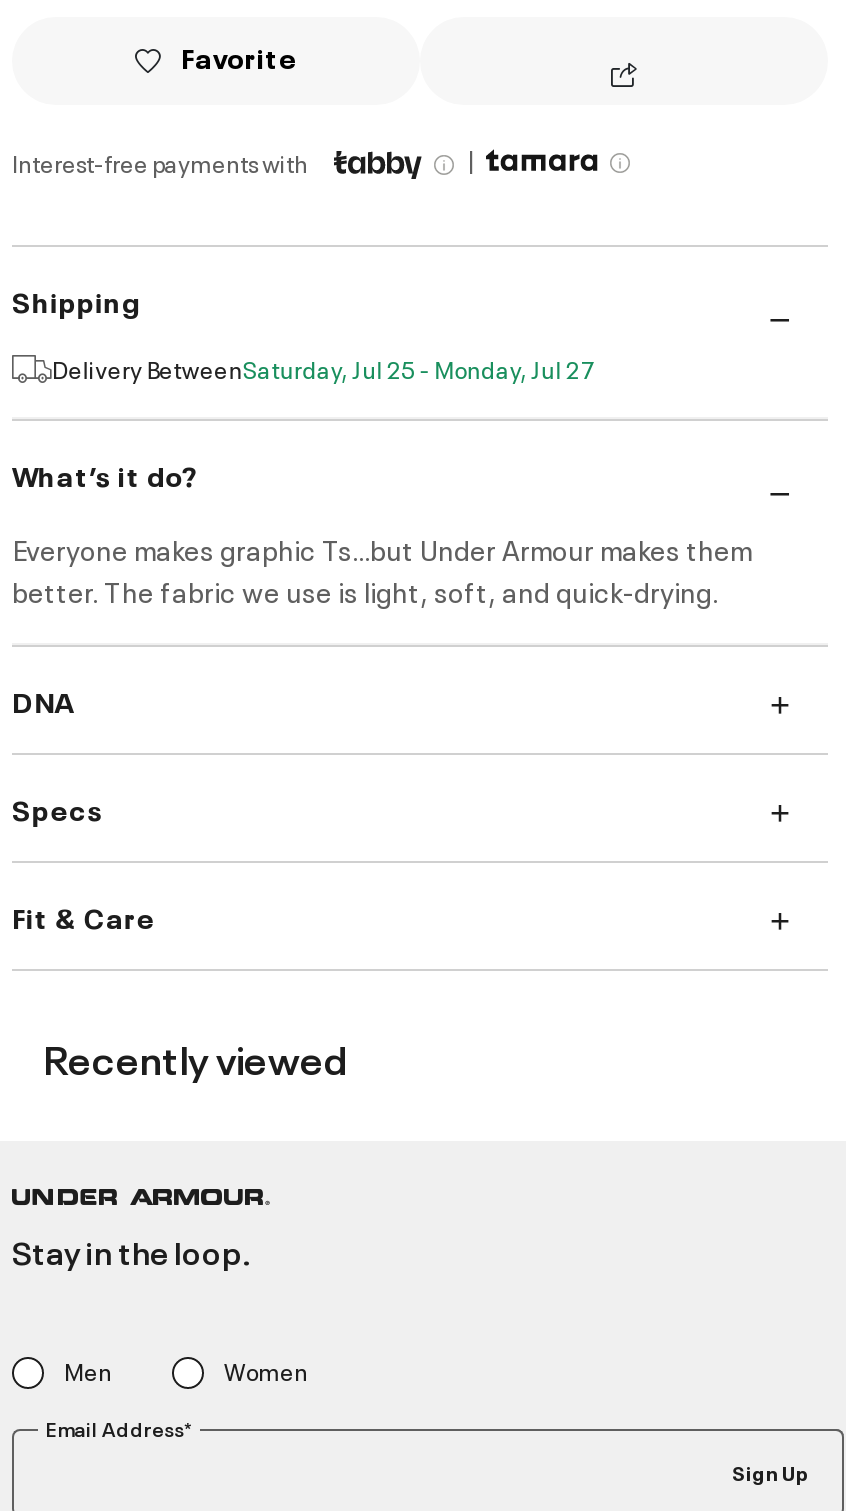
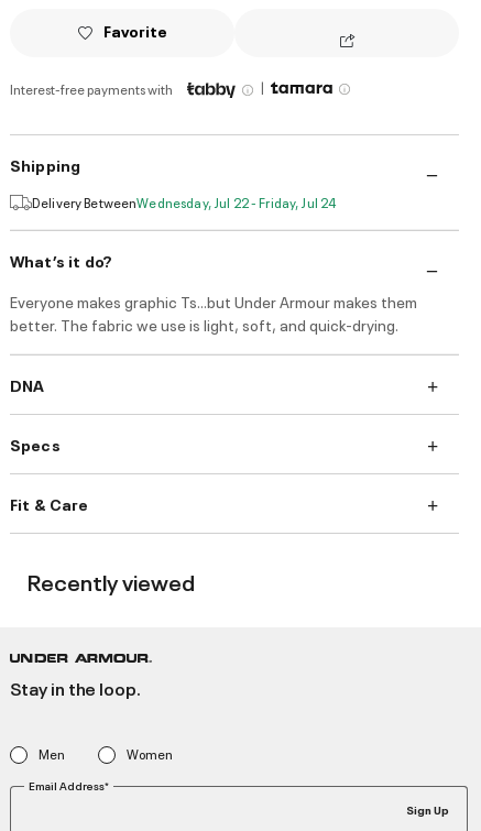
[52,350,594,384] Delivery BetweenSaturday, Jul 25 - Monday, Jul 27 -> [32,192,336,211] Delivery BetweenWednesday, Jul 22 - Friday, Jul 24

